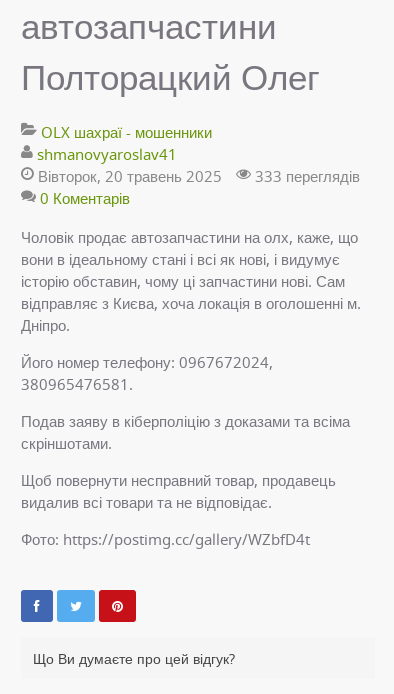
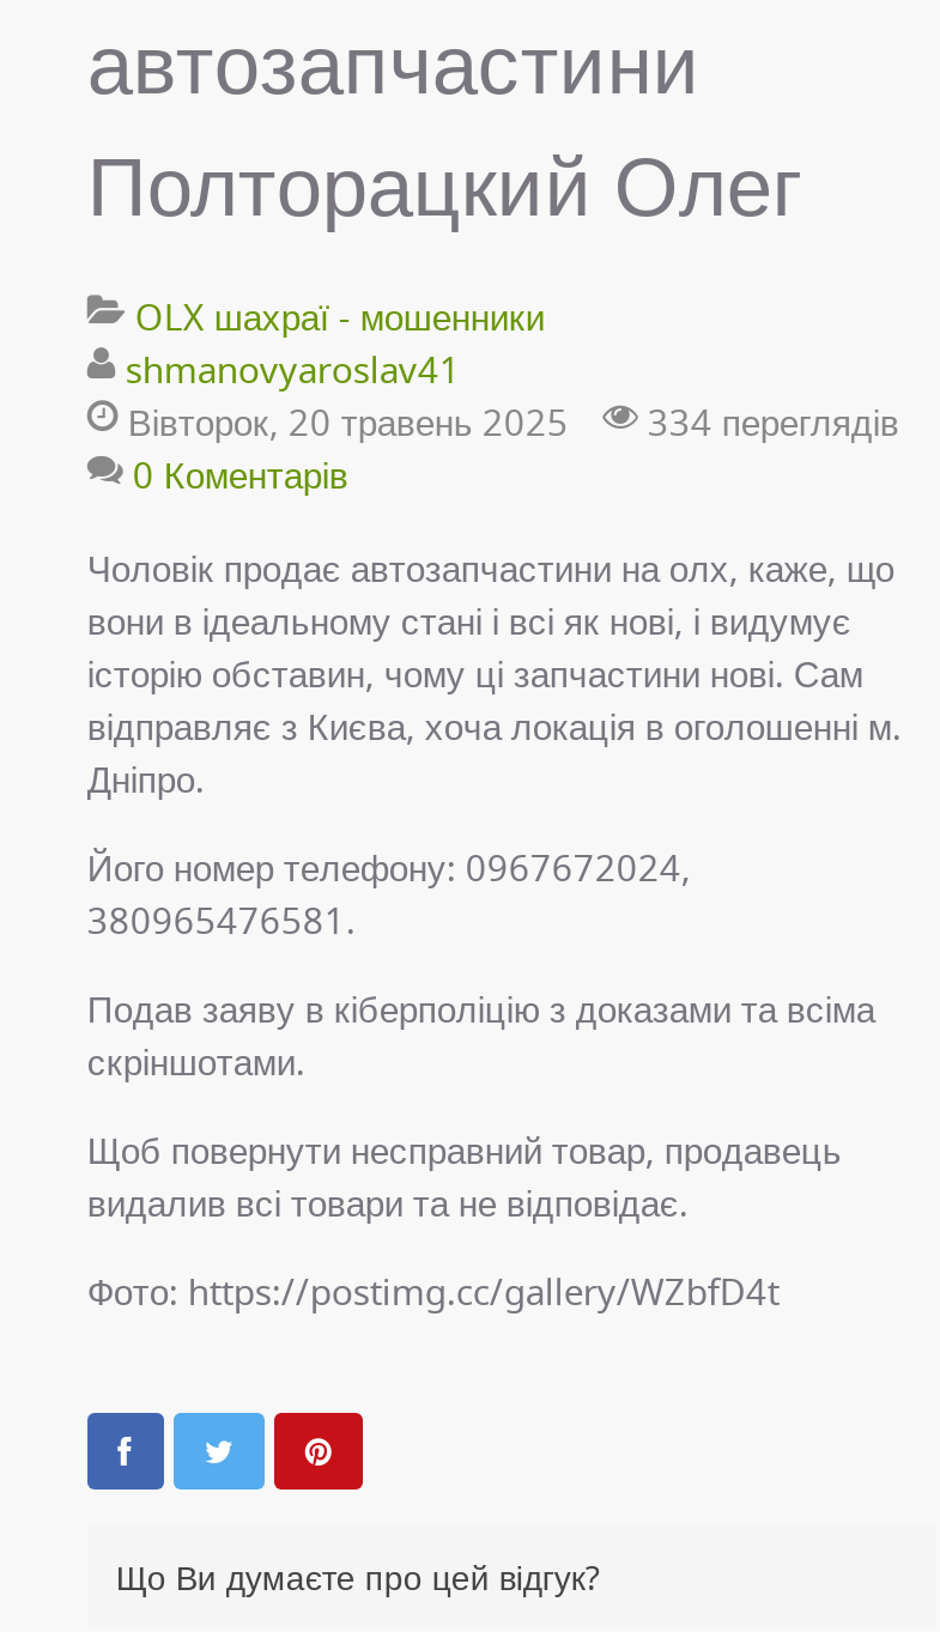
[38,166,360,186] Вівторок, 20 травень 2025 333 переглядів -> [128,397,899,445] Вівторок, 20 травень 2025 334 переглядів

